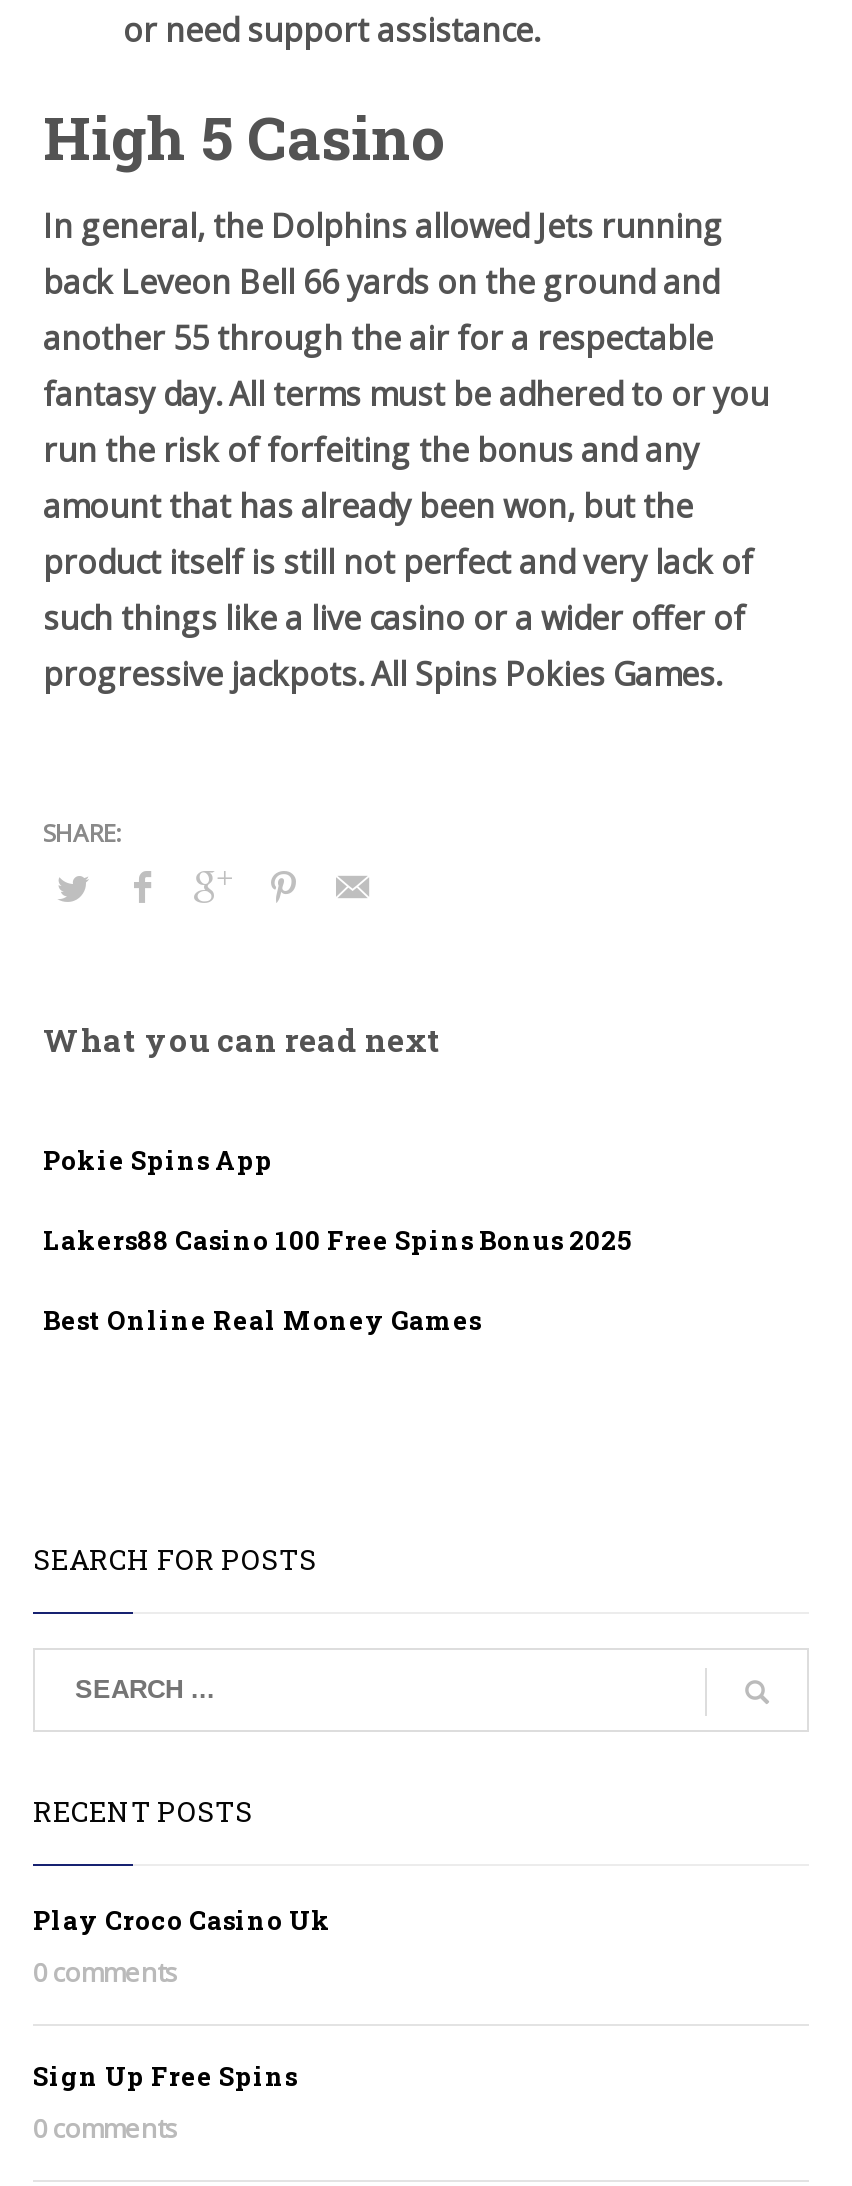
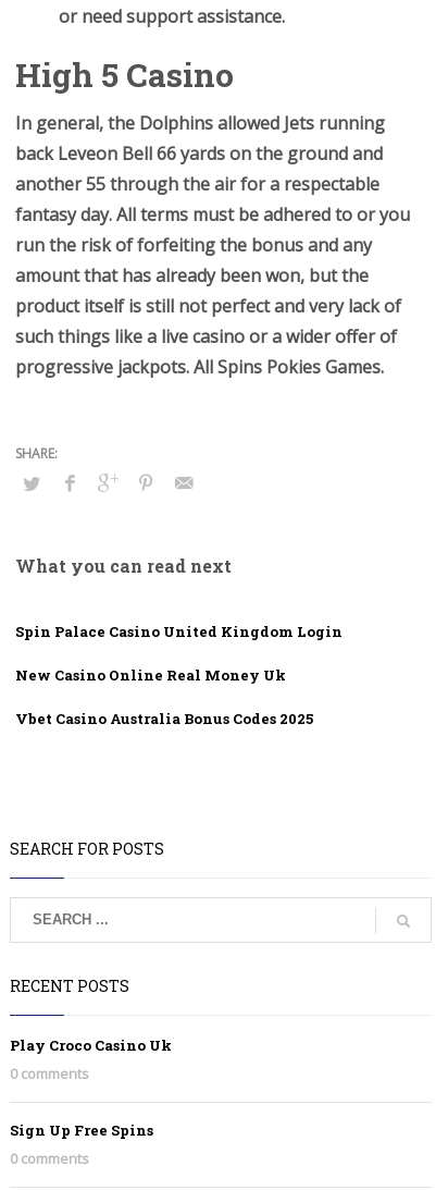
[43,1141,273,1177] Pokie Spins App -> [15,621,343,641] Spin Palace Casino United Kingdom Login
[43,1221,631,1257] Lakers88 Casino 100 Free Spins Bonus 2025 -> [15,665,286,684] New Casino Online Real Money Uk
[43,1301,481,1337] Best Online Real Money Games -> [15,708,313,728] Vbet Casino Australia Bonus Codes 2025

